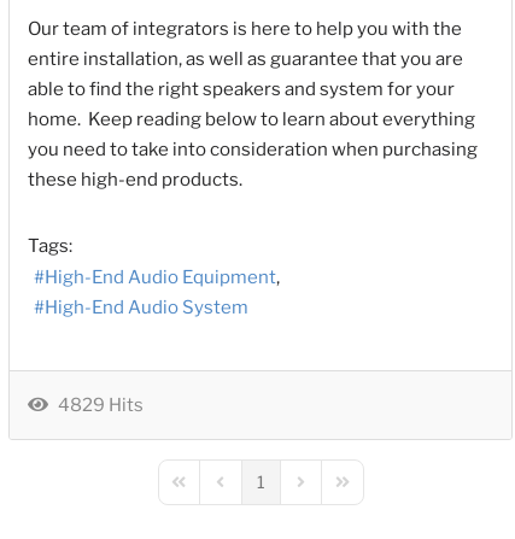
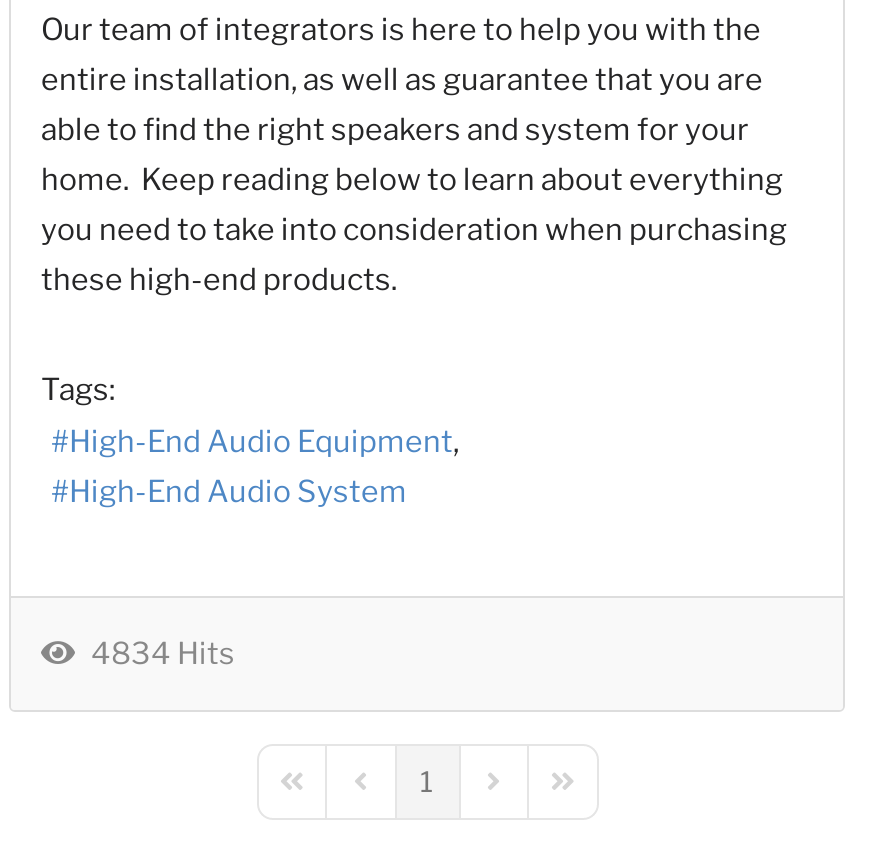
[51,394,144,416] 4829 Hits -> [79,636,235,672] 4834 Hits

